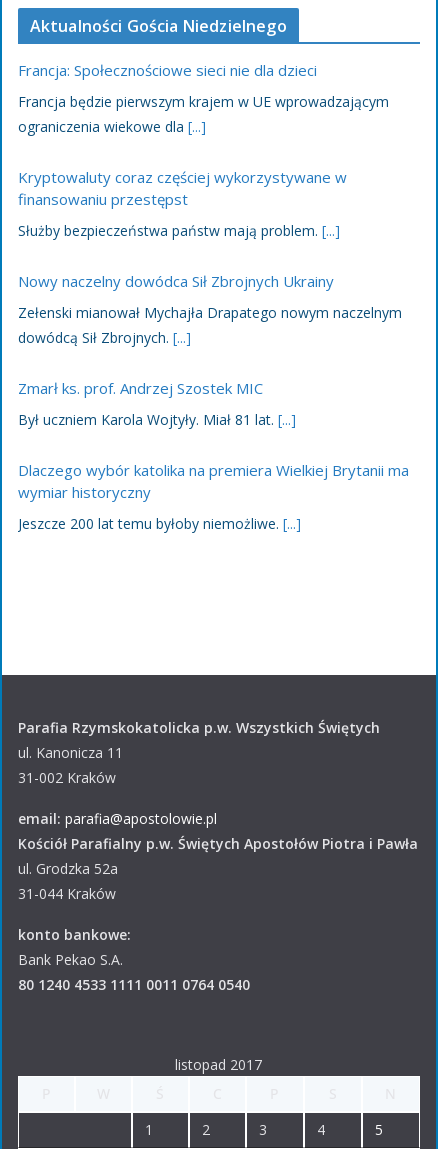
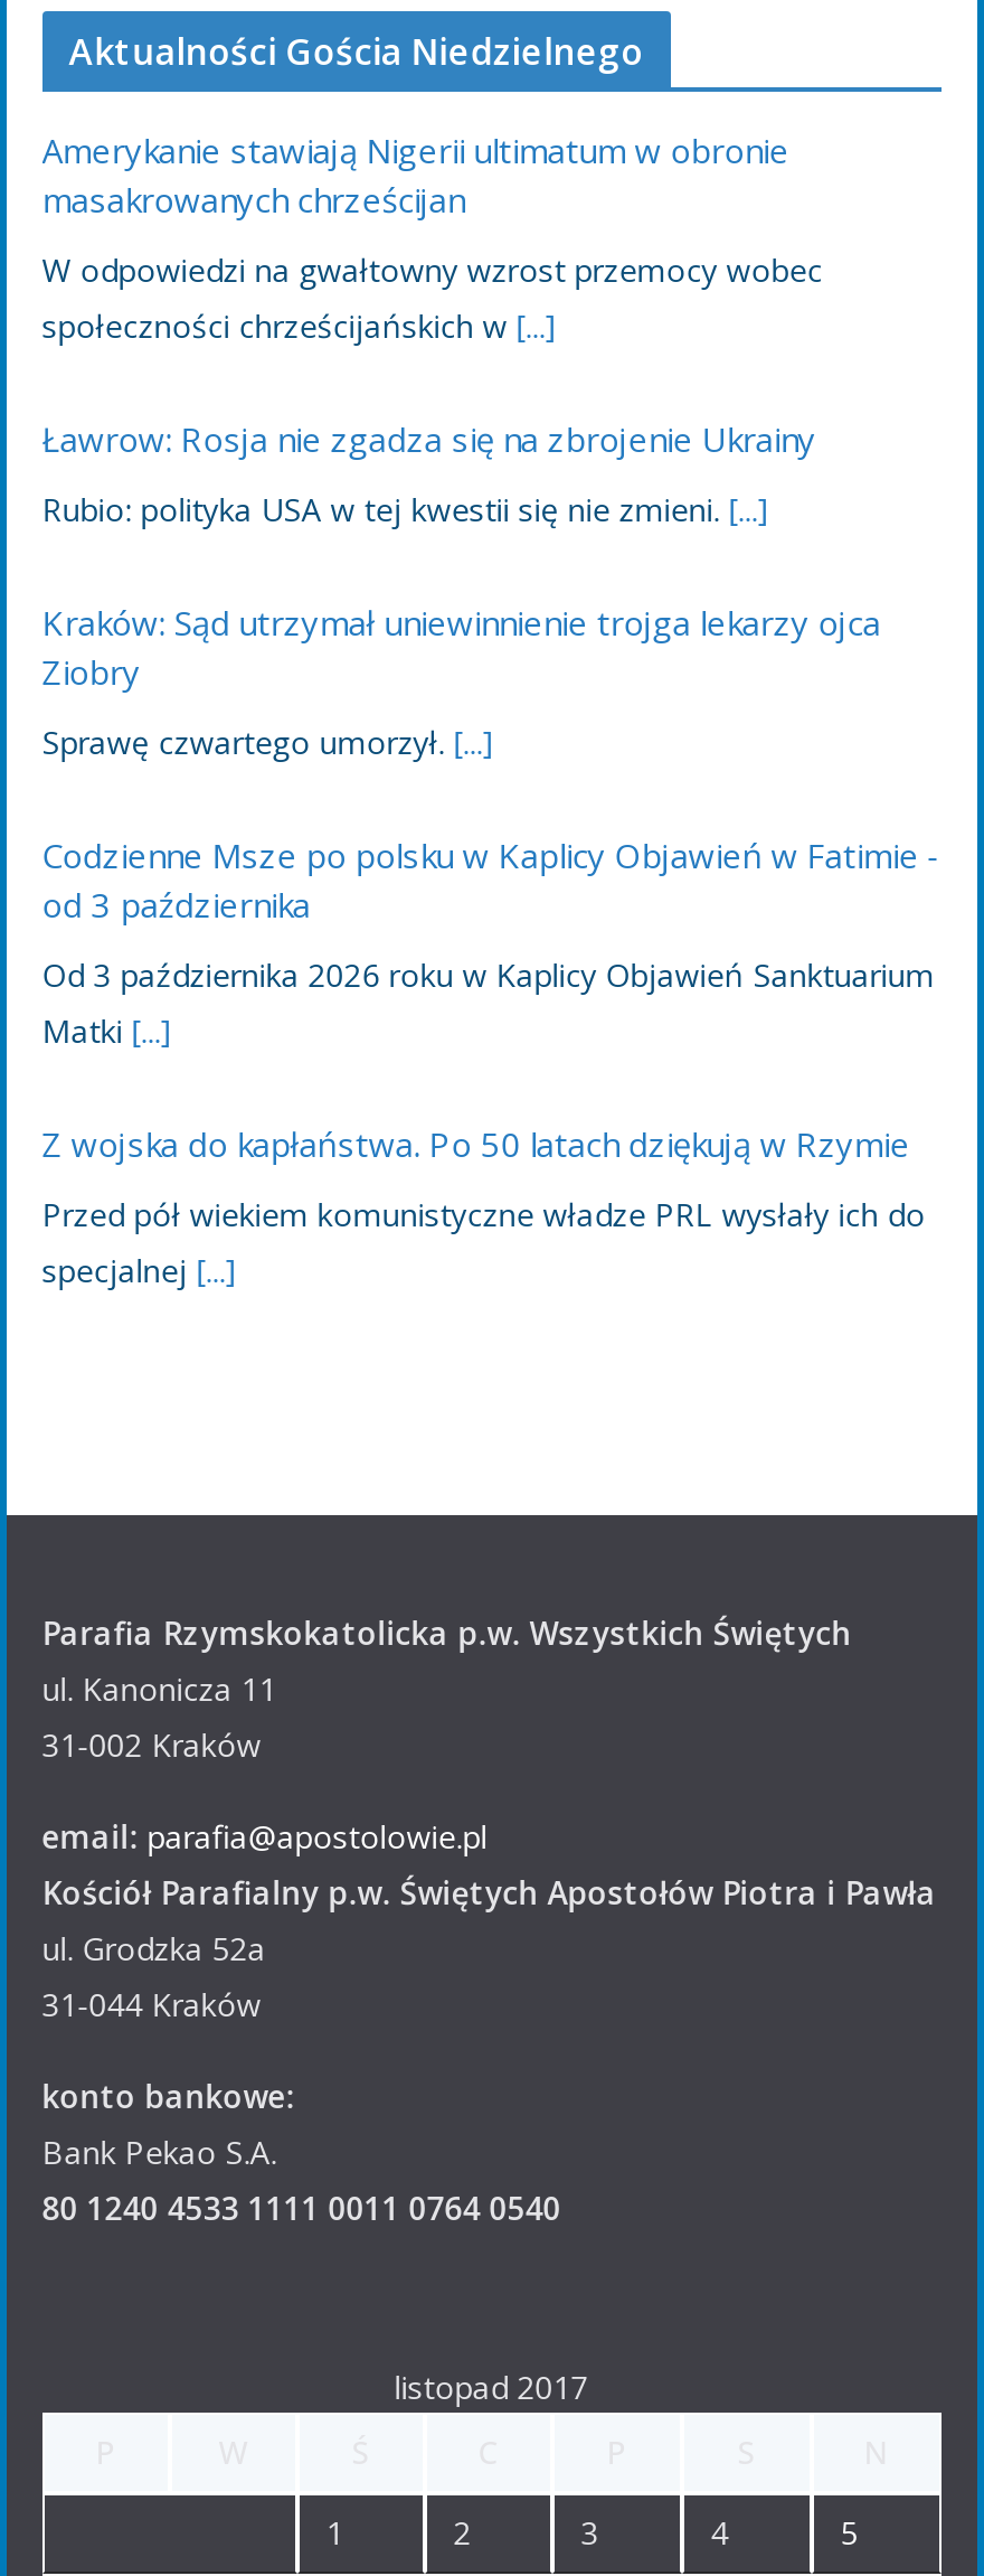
[18,60,317,80] Francja: Społecznościowe sieci nie dla dzieci -> [42,128,789,222] Amerykanie stawiają Nigerii ultimatum w obronie | masakrowanych chrześcijan
[18,92,389,136] Francja będzie pierwszym krajem w UE wprowadzającym | ograniczenia wiekowe dla [...] -> [42,248,822,346] W odpowiedzi na gwałtowny wzrost przemocy wobec | społeczności chrześcijańskich w [...]
[18,167,347,209] Kryptowaluty coraz częściej wykorzystywane w | finansowaniu przestępst -> [42,417,816,462] Ławrow: Rosja nie zgadza się na zbrojenie Ukrainy
[18,221,340,240] Służby bezpieczeństwa państw mają problem. [...] -> [42,487,769,530] Rubio: polityka USA w tej kwestii się nie zmieni. [...]
[18,271,334,291] Nowy naczelny dowódca Sił Zbrojnych Ukrainy -> [42,600,880,694] Kraków: Sąd utrzymał uniewinnienie trojga lekarzy ojca | Ziobry
[18,303,402,347] Zełenski mianował Mychajła Drapatego nowym naczelnym | dowódcą Sił Zbrojnych. [...] -> [42,720,494,763] Sprawę czwartego umorzył. [...]
[18,378,263,398] Zmarł ks. prof. Andrzej Szostek MIC -> [42,833,941,927] Codzienne Msze po polsku w Kaplicy Objawień w Fatimie - | od 3 października
[18,410,296,429] Był uczniem Karola Wojtyły. Miał 81 lat. [...] -> [42,953,934,1051] Od 3 października 2026 roku w Kaplicy Objawień Sanktuarium | Matki [...]
[18,460,409,502] Dlaczego wybór katolika na premiera Wielkiej Brytanii ma | wymiar historyczny -> [42,1122,910,1167] Z wojska do kapłaństwa. Po 50 latach dziękują w Rzymie
[18,514,301,533] Jeszcze 200 lat temu byłoby niemożliwe. [...] -> [42,1192,925,1291] Przed pół wiekiem komunistyczne władze PRL wysłały ich do | specjalnej [...]

